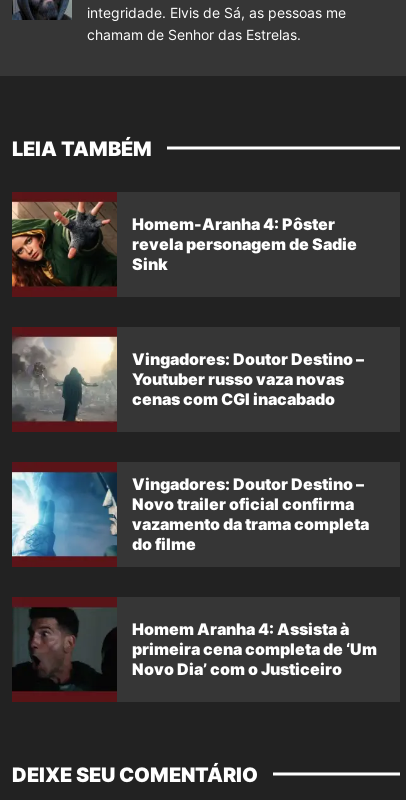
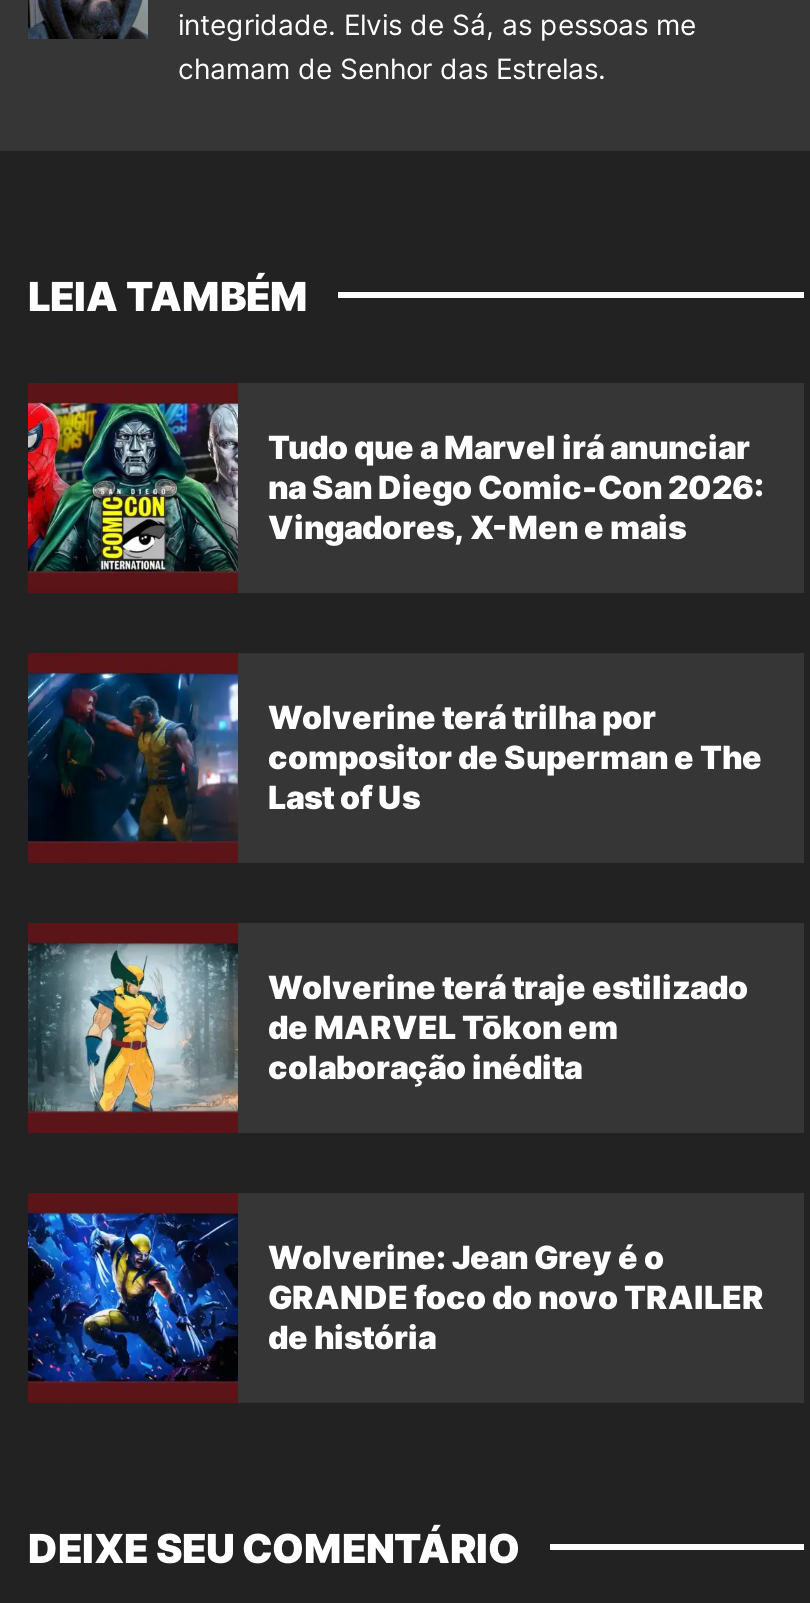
[11,201,357,287] [image] | Homem-Aranha 4: Pôster | revela personagem de Sadie | Sink -> [26,402,764,572] [image] | Tudo que a Marvel irá anunciar | na San Diego Comic-Con 2026: | Vingadores, X-Men e mais
[11,336,364,422] [image] | Vingadores: Doutor Destino – | Youtuber russo vaza novas | cenas com CGI inacabado -> [28,672,762,842] [image] | Wolverine terá trilha por | compositor de Superman e The | Last of Us
[11,471,369,557] [image] | Vingadores: Doutor Destino – | Novo trailer oficial confirma | vazamento da trama completa | do filme -> [28,942,748,1114] [image] | Wolverine terá traje estilizado | de MARVEL Tōkon em | colaboração inédita
[12,606,377,692] [image] | Homem Aranha 4: Assista à | primeira cena completa de ‘Um | Novo Dia’ com o Justiceiro -> [26,1212,764,1384] [image] | Wolverine: Jean Grey é o | GRANDE foco do novo TRAILER | de história

